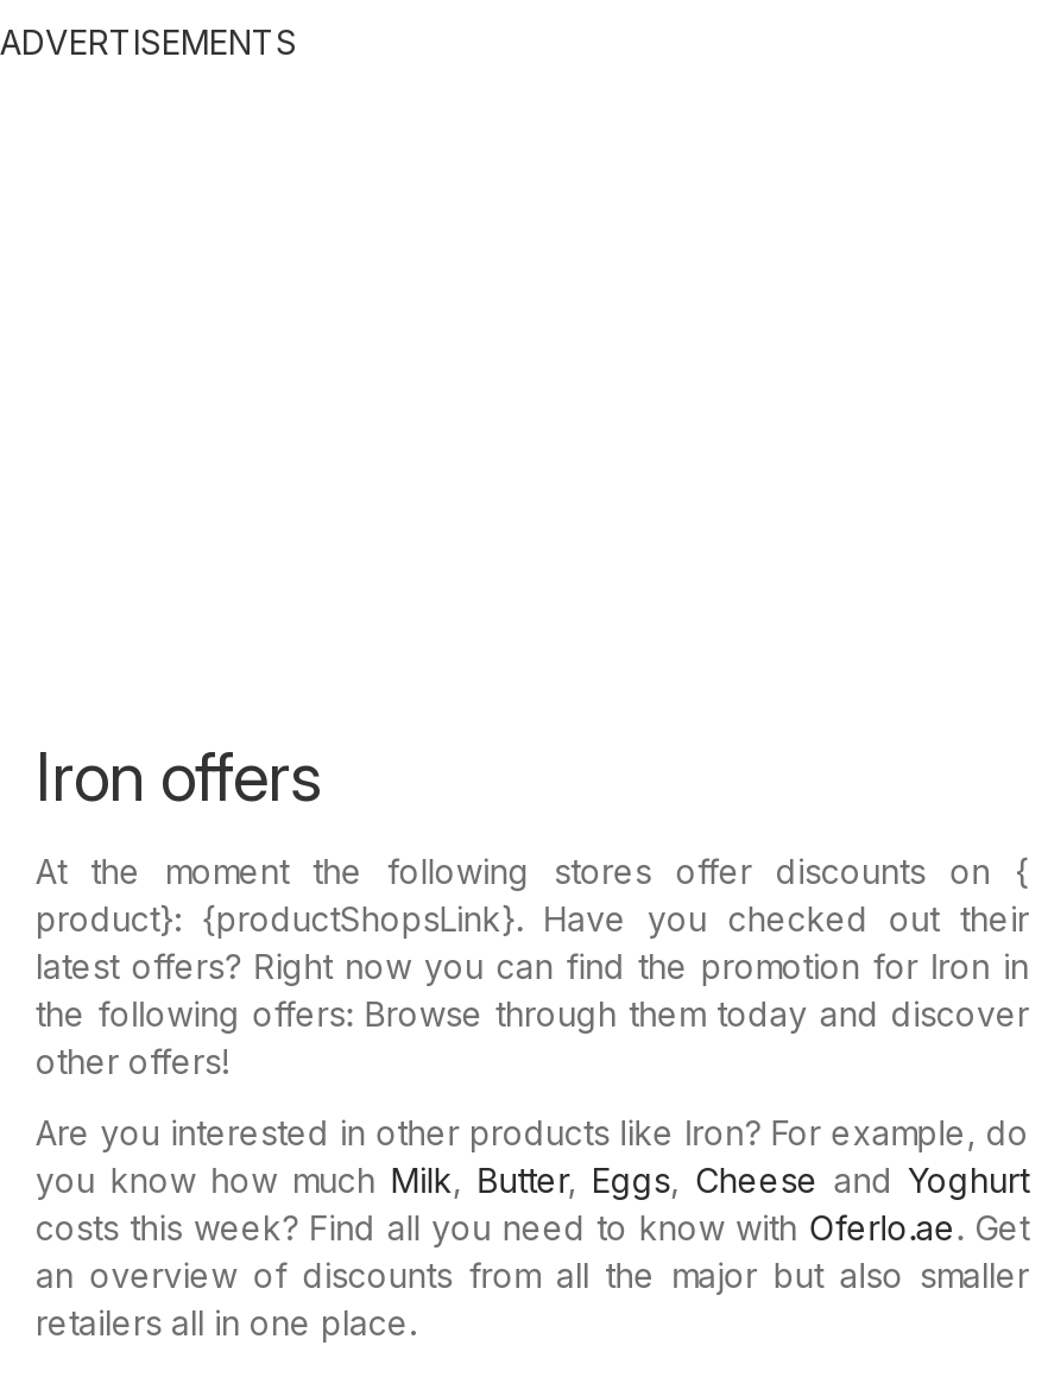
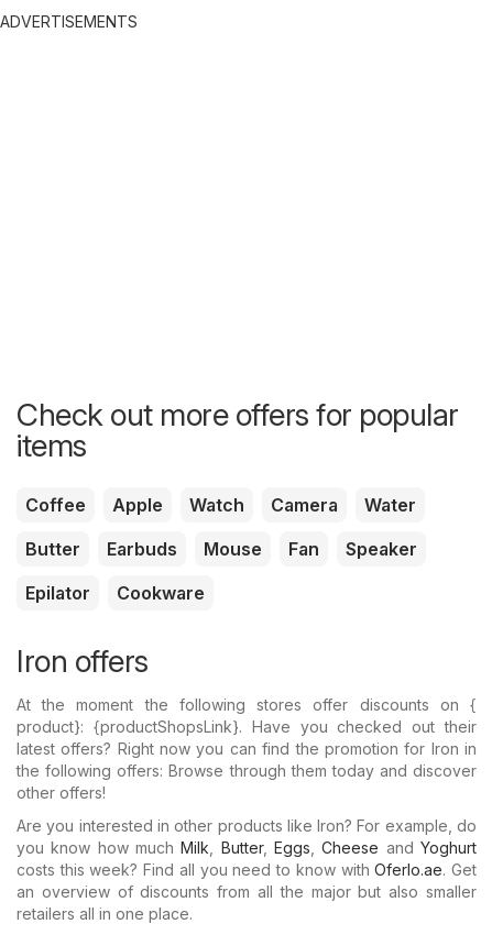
none -> [17,396,458,604] Check out more offers for popular | items | Coffee | Apple | Watch | Camera | Water | Butter | Earbuds | Mouse | Fan | Speaker | Epilator | Cookware

